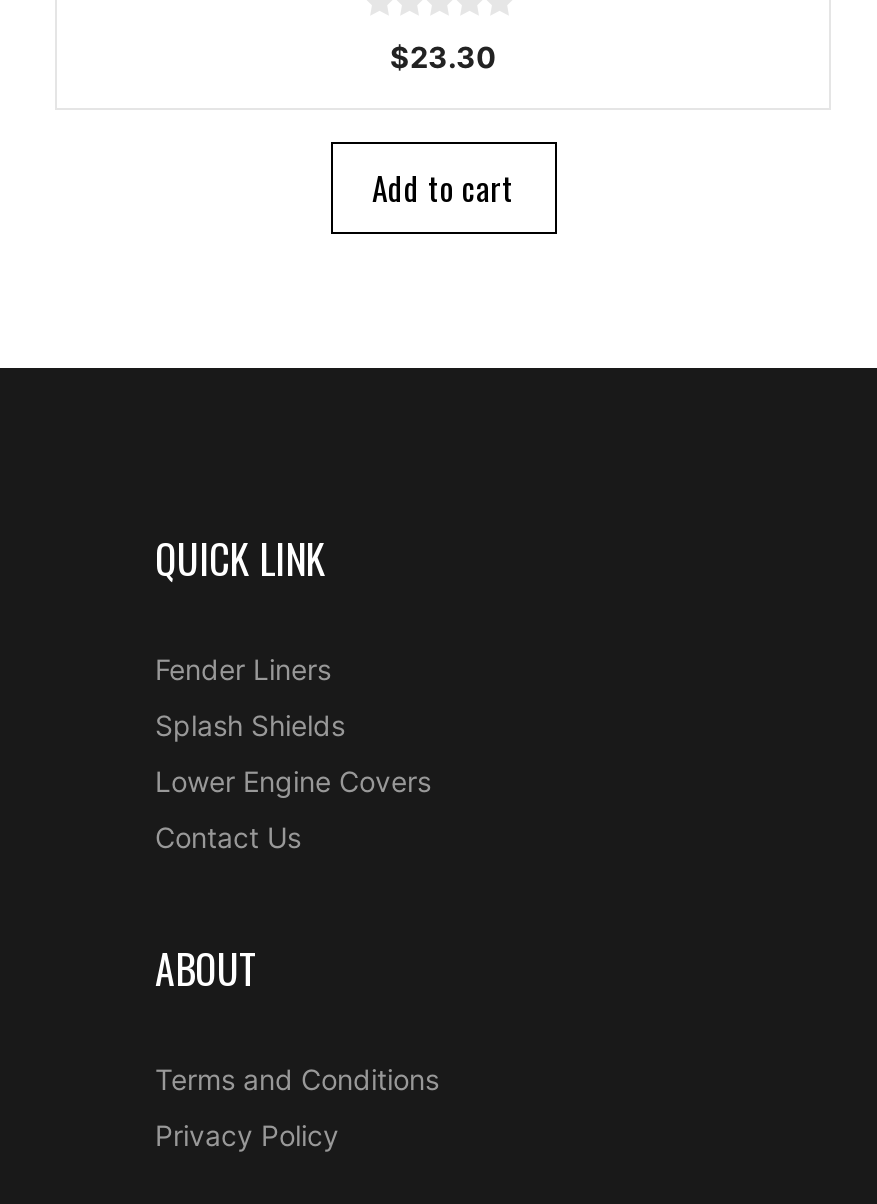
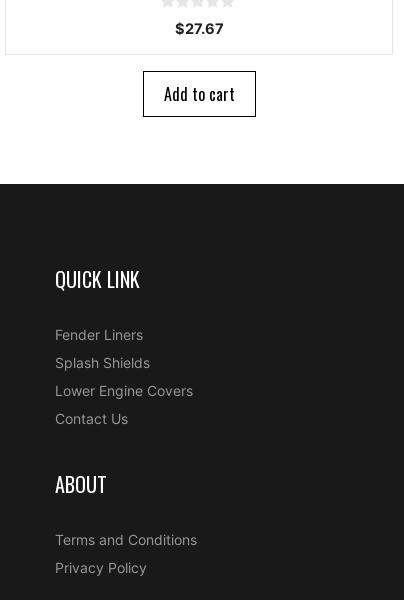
[390,40,496,76] $23.30 -> [174,20,223,38] $27.67

